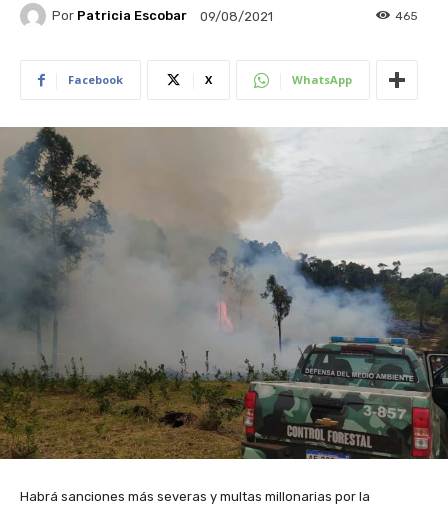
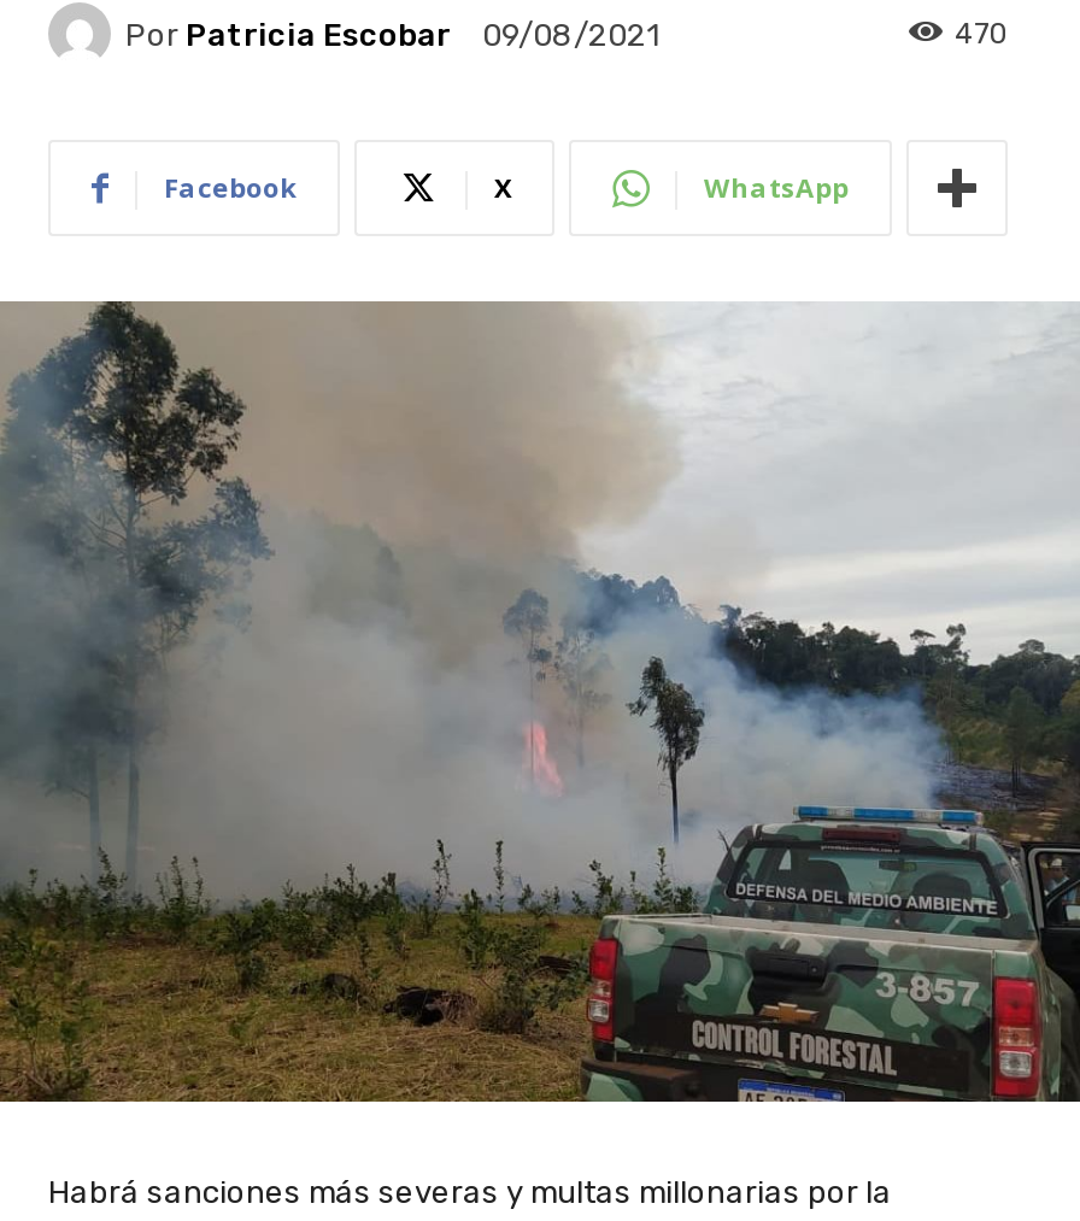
[395,9,418,23] 465 -> [955,16,1008,50] 470

